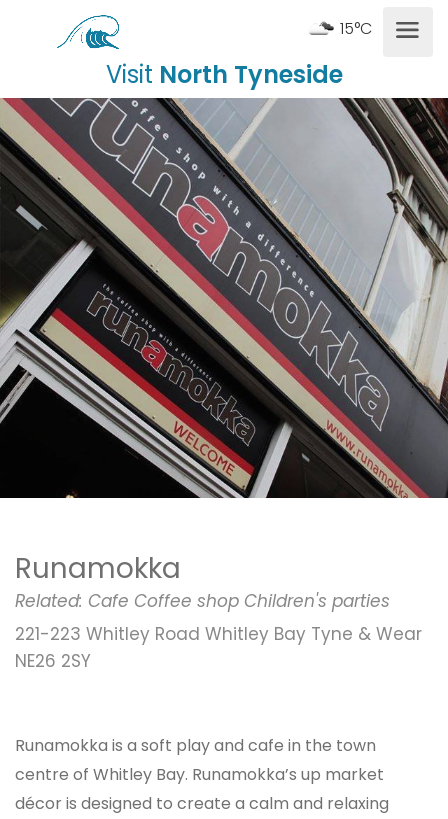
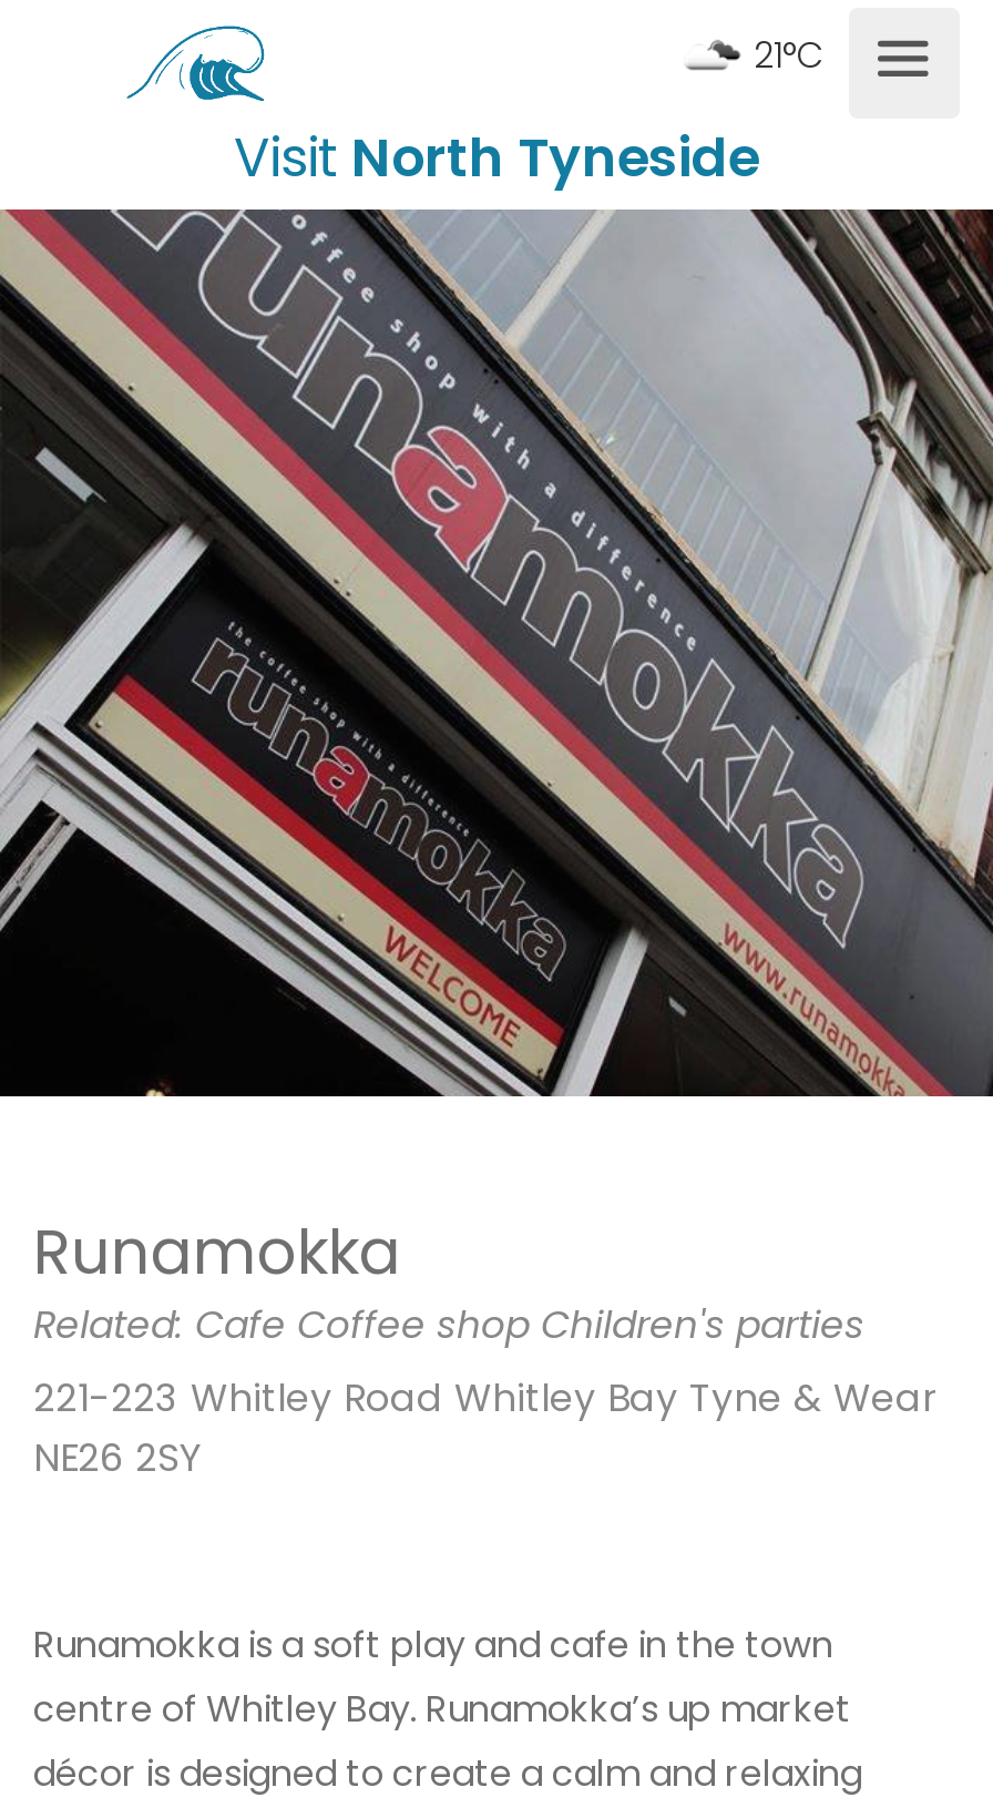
[340,17,372,40] 15°C -> [754,30,822,81] 21°C

